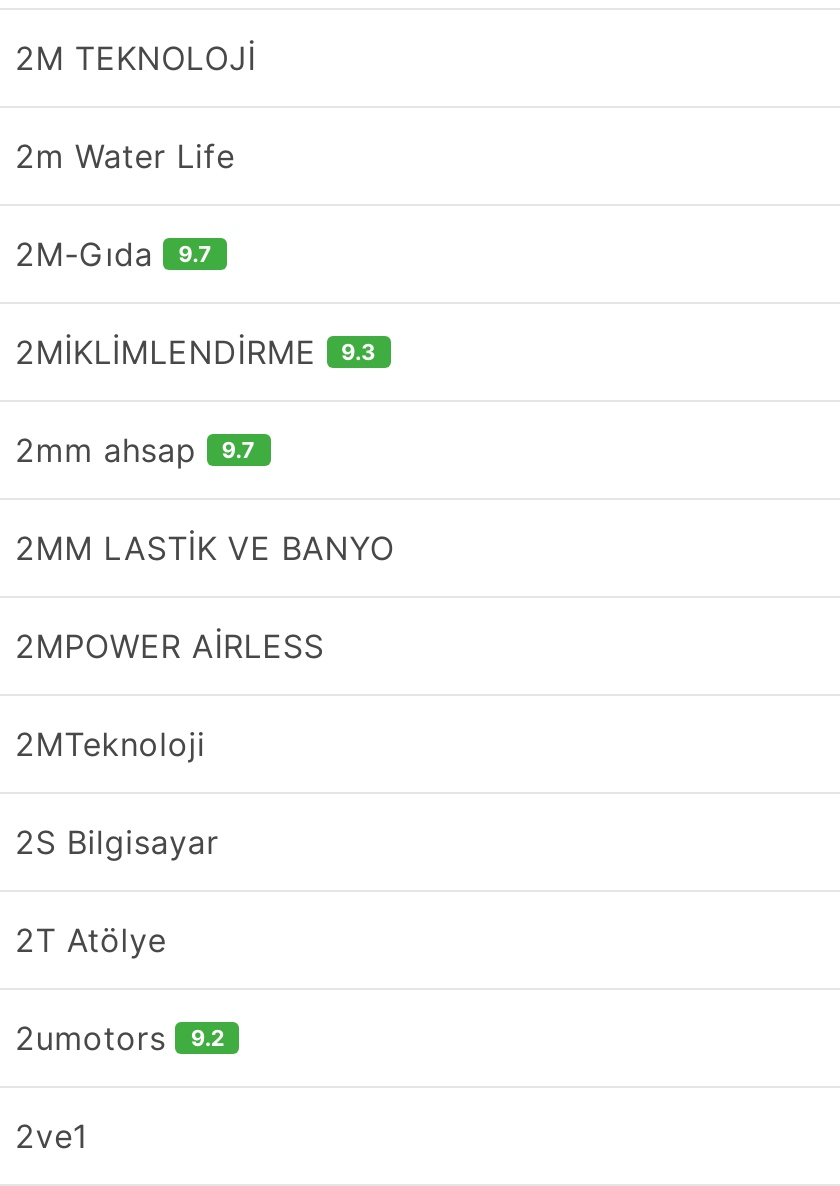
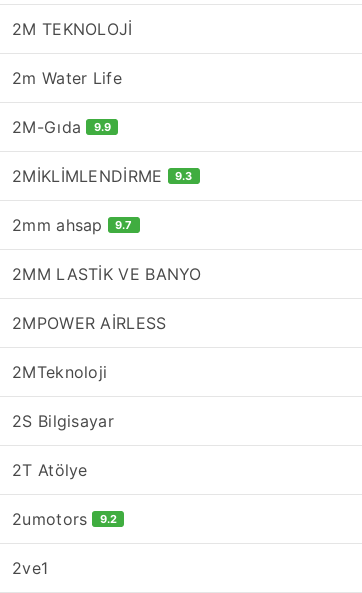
[15,234,212,274] 2M-Gıda 9.7 -> [12,117,111,137] 2M-Gıda 9.9

